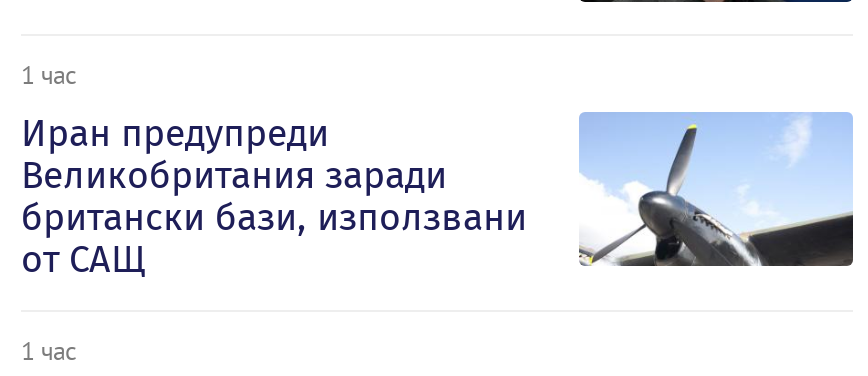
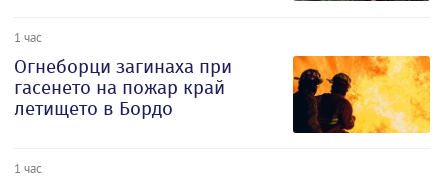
[21,109,527,281] Иран предупреди | Великобритания заради | британски бази, използвани | от САЩ -> [14,55,232,120] Огнеборци загинаха при | гасенето на пожар край | летището в Бордо
[577,110,855,268] [image] -> [292,55,431,134] [image]

